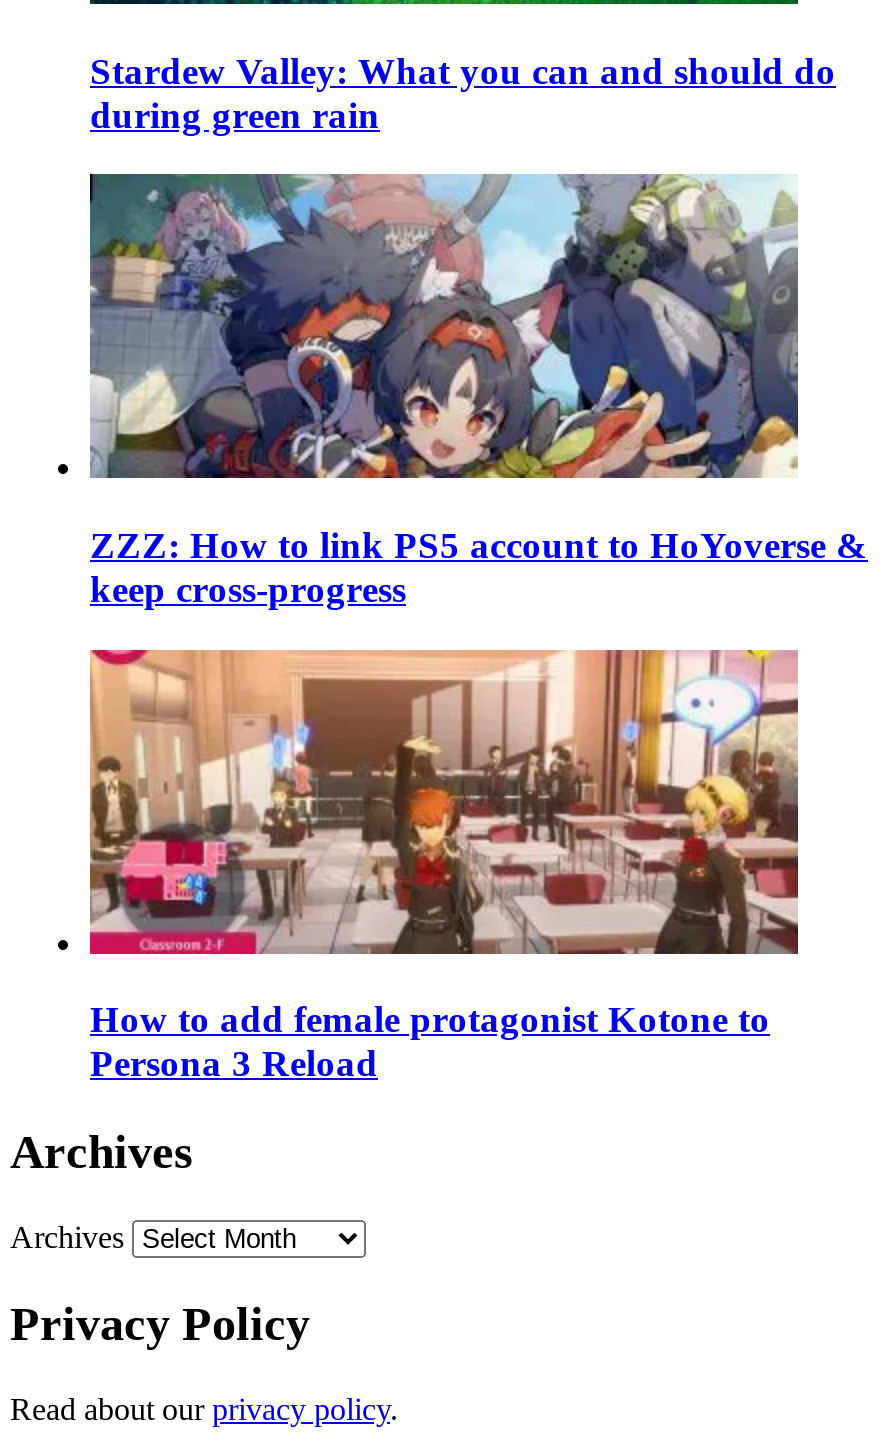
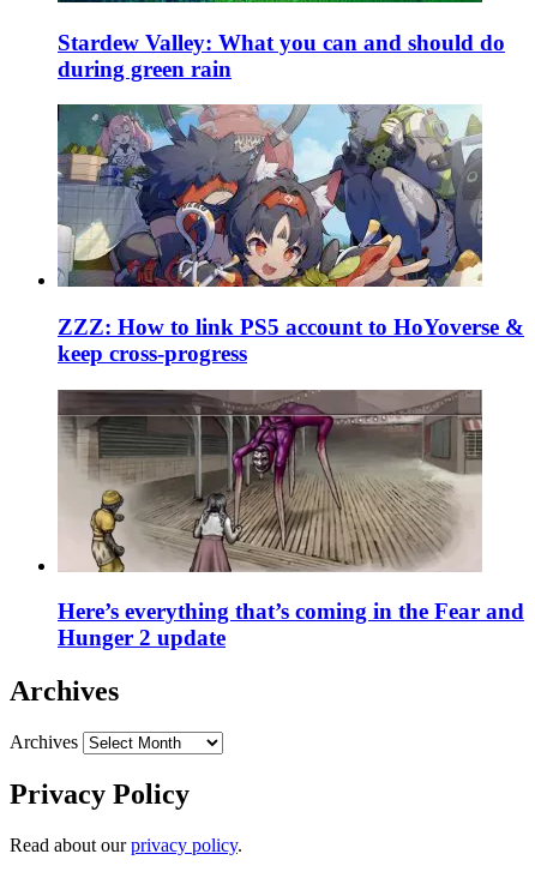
[88,648,800,1085] [image] | How to add female protagonist Kotone to | Persona 3 Reload -> [56,389,524,651] [image] | Here’s everything that’s coming in the Fear and | Hunger 2 update

